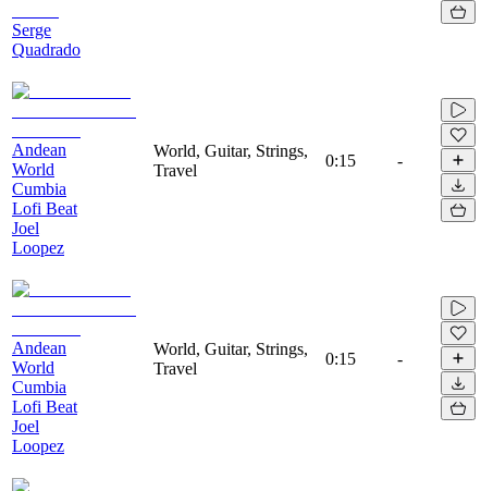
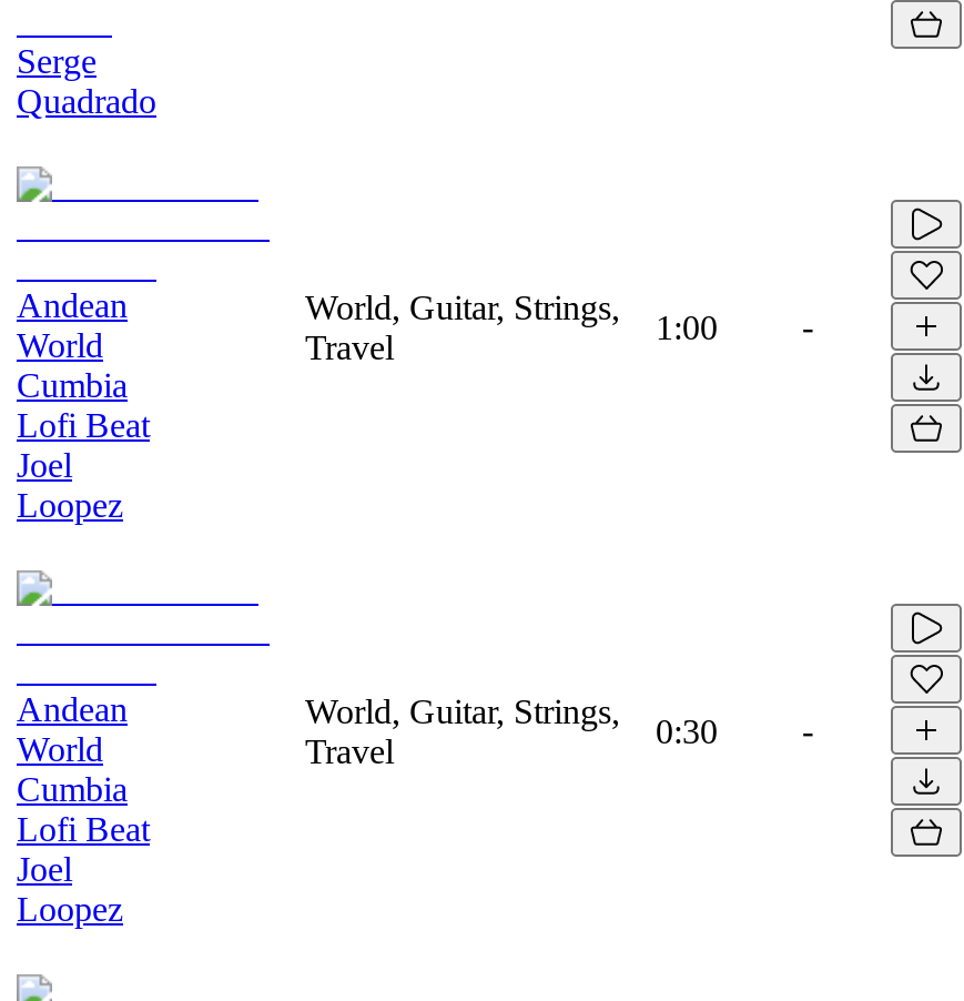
[325,151,356,169] 0:15 -> [656,308,718,345] 1:00
[325,349,356,368] 0:15 -> [656,712,718,749] 0:30

